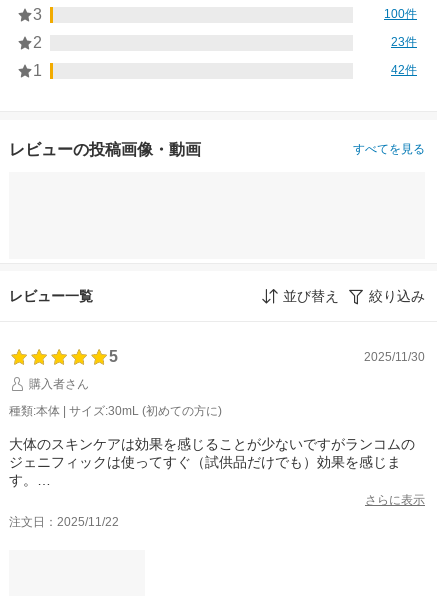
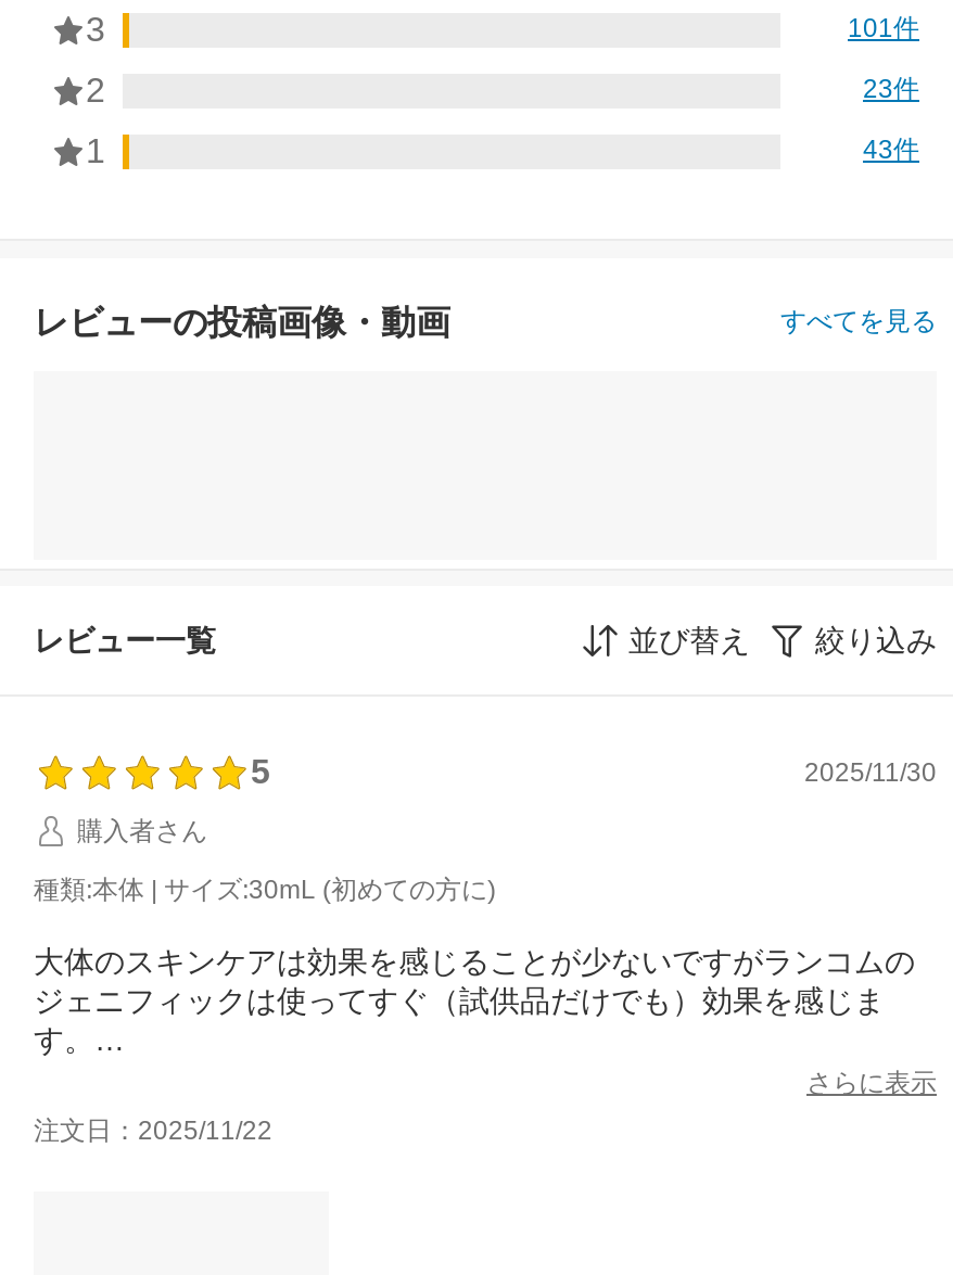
[384,7,417,21] 100件 -> [848,14,919,44] 101件
[391,63,417,77] 42件 -> [863,135,919,166] 43件

